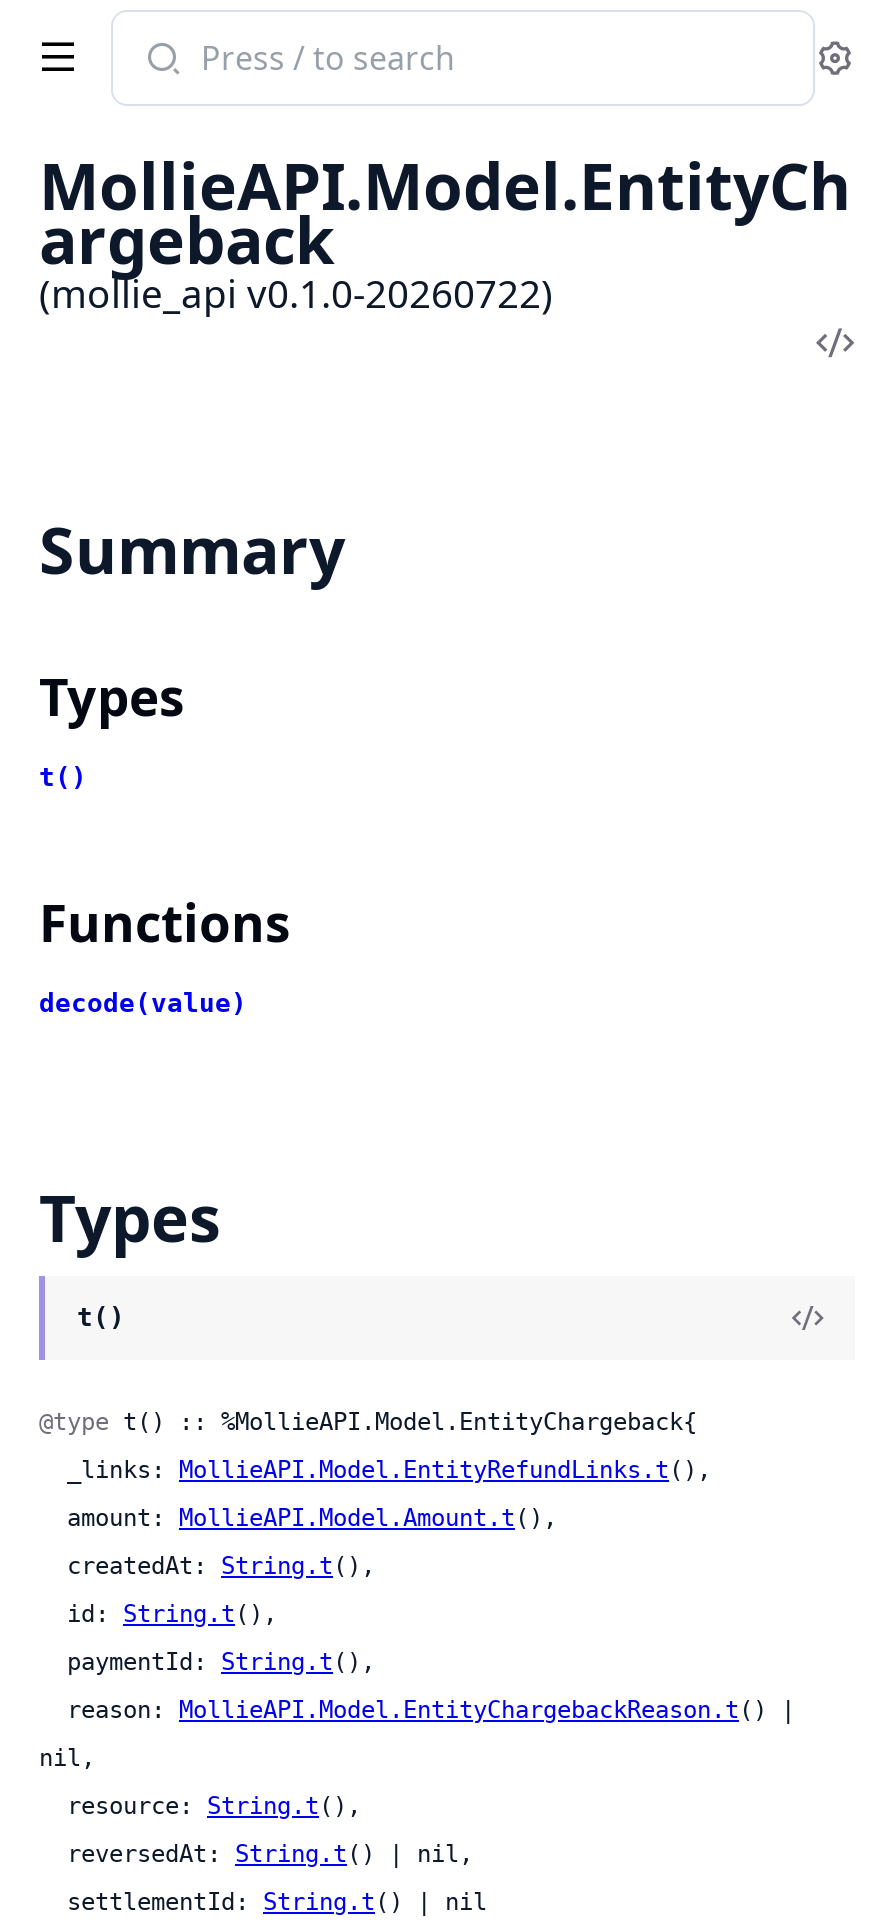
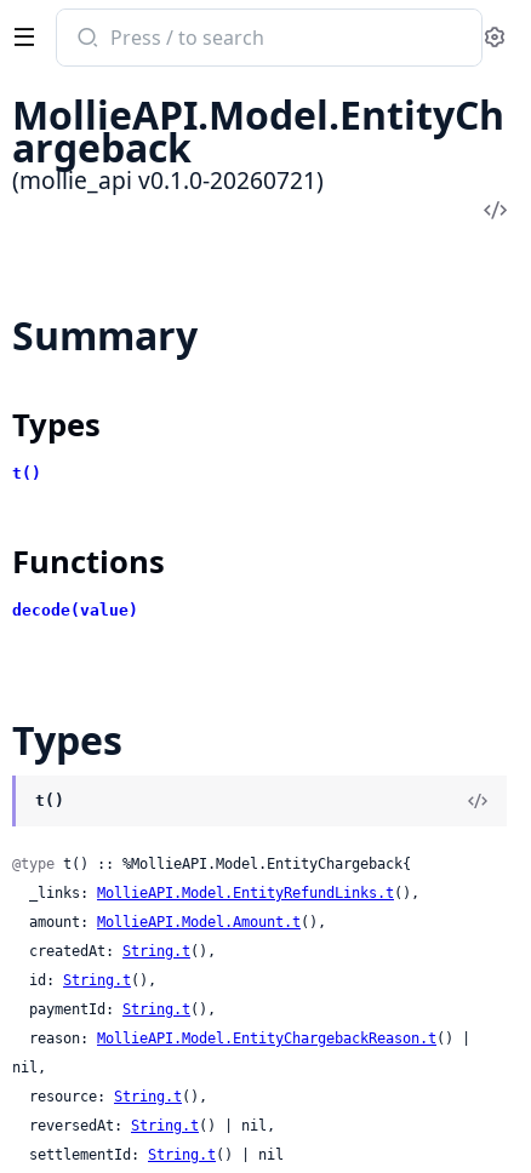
[39,266,553,320] (mollie_api v0.1.0-20260722) -> [12,164,324,196] (mollie_api v0.1.0-20260721)

